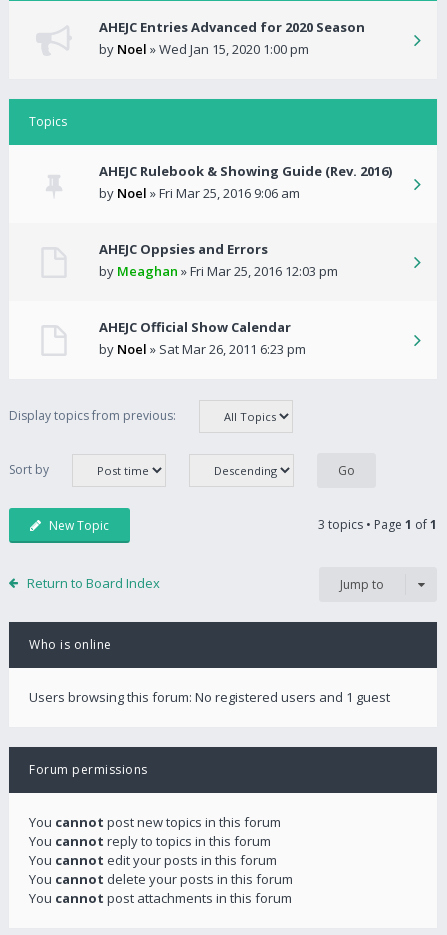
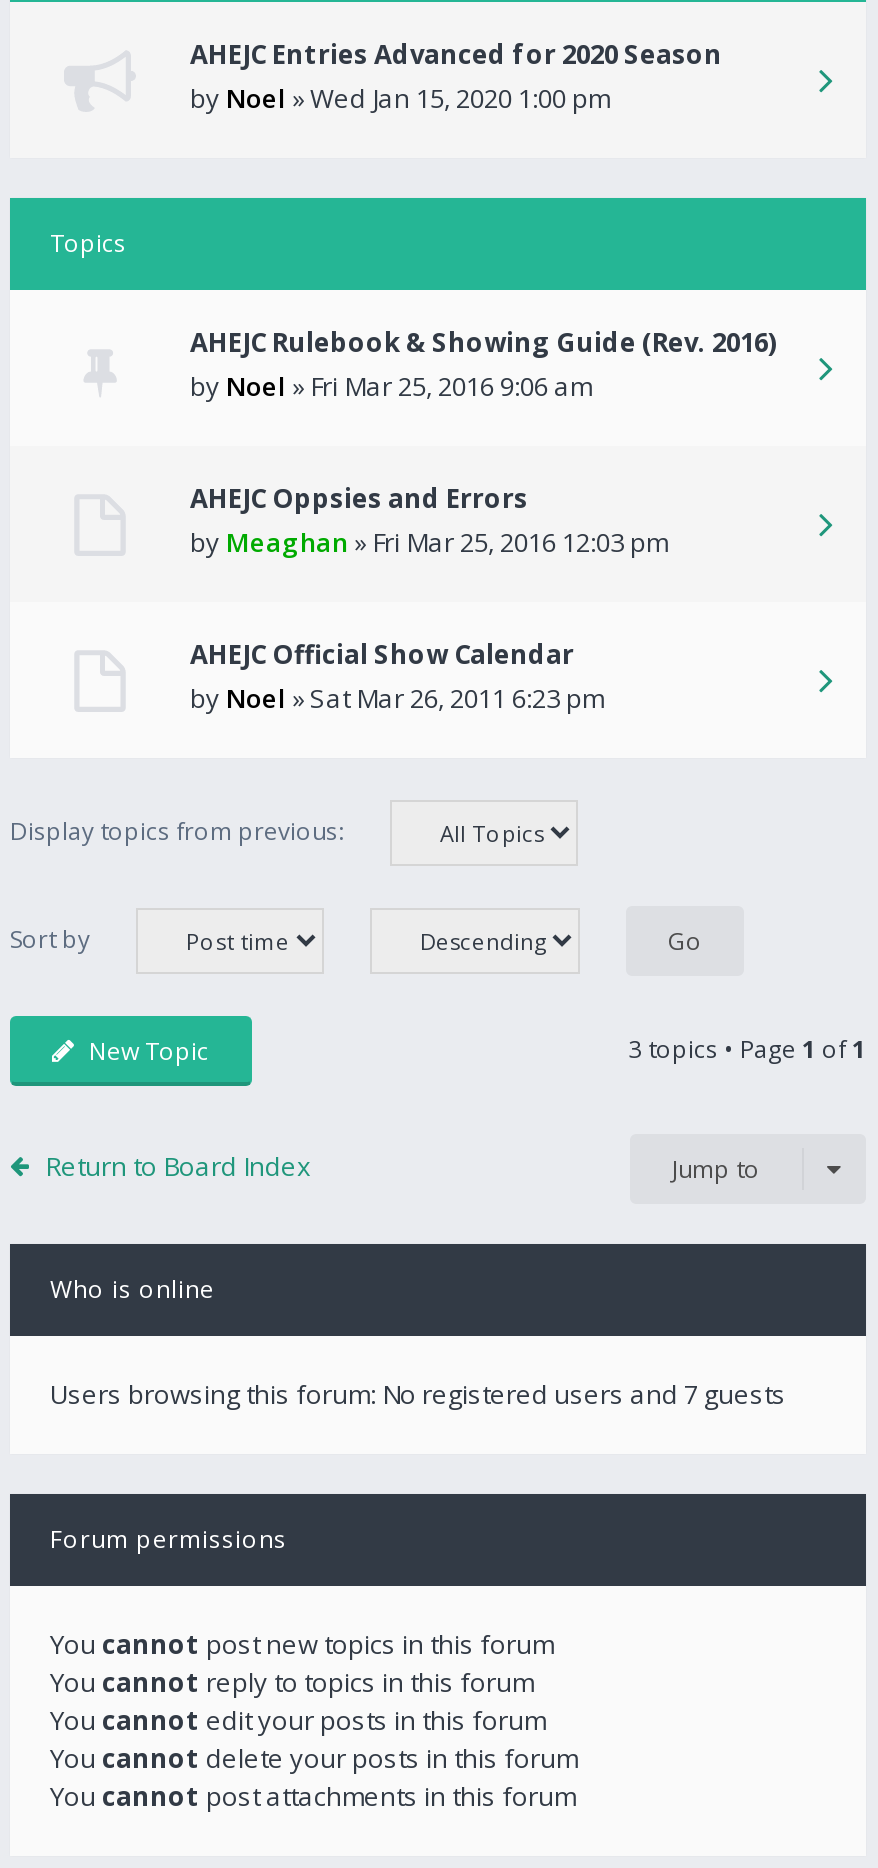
[29,688,390,706] Users browsing this forum: No registered users and 1 guest -> [50,1376,786,1412] Users browsing this forum: No registered users and 7 guests

